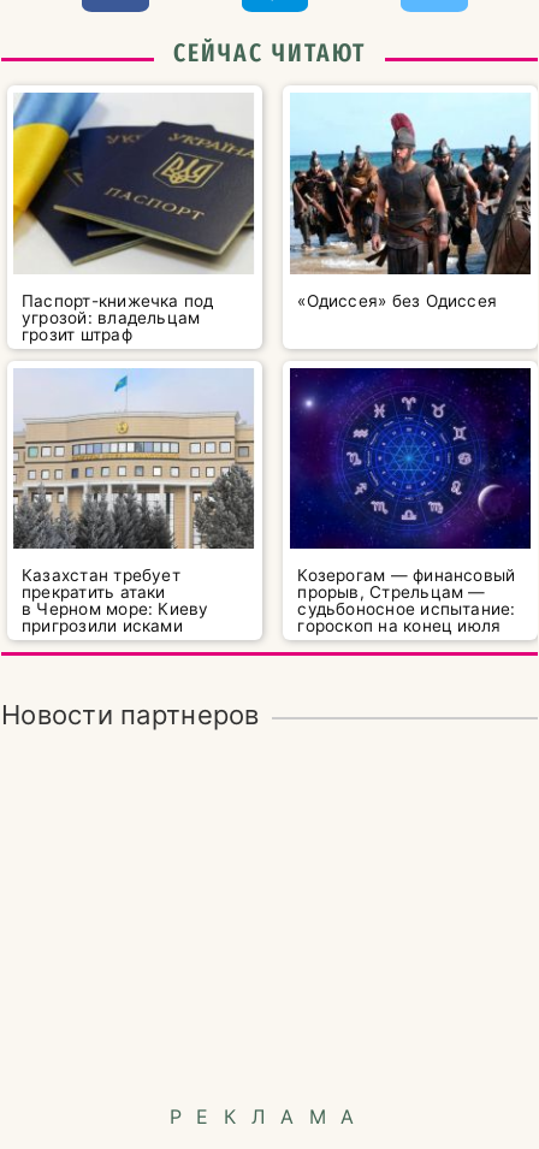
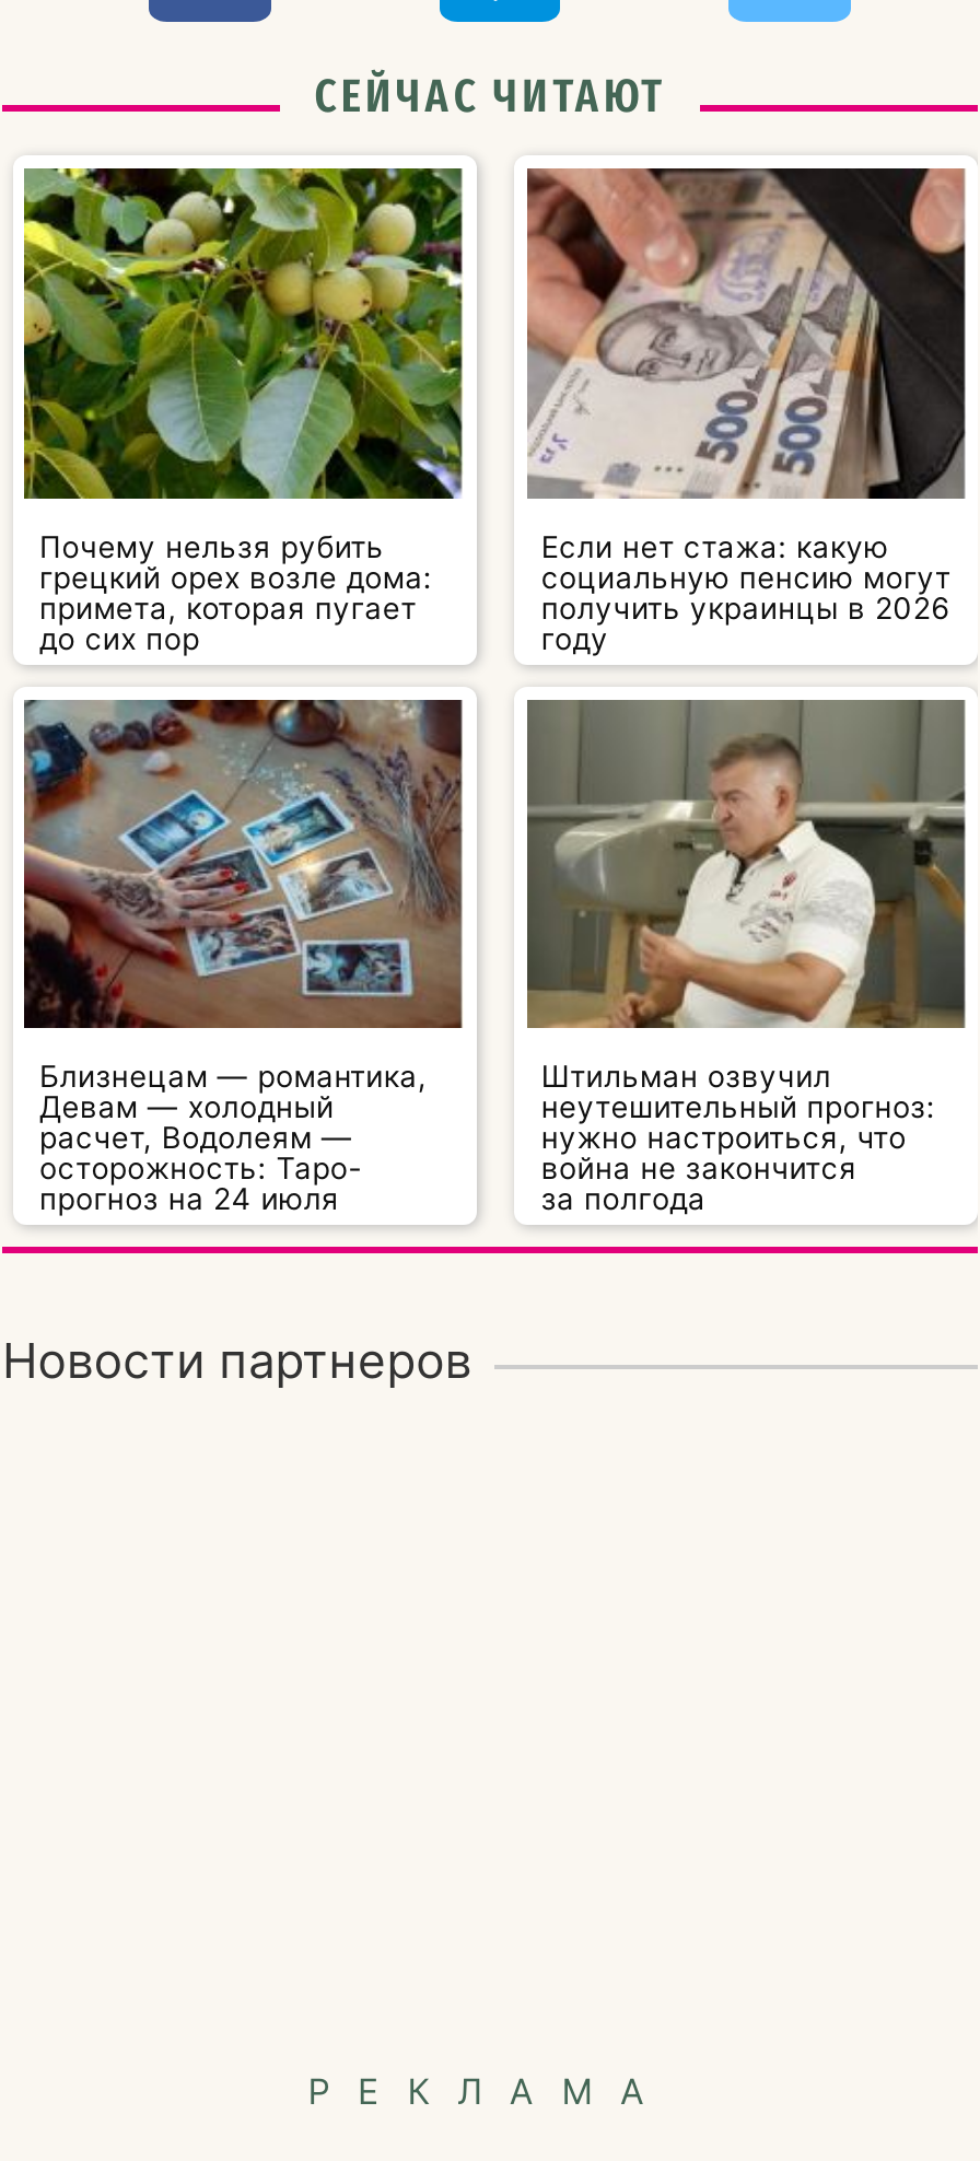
[12,91,254,344] [image] | Паспорт-книжечка под | угрозой: владельцам | грозит штраф -> [22,166,464,655] [image] | Почему нельзя рубить | грецкий орех возле дома: | примета, которая пугает | до сих пор
[290,93,532,310] [image] | «Одиссея» без Одиссея -> [525,166,967,655] [image] | Если нет стажа: какую | социальную пенсию могут | получить украинцы в 2026 | году
[13,368,254,635] [image] | Казахстан требует | прекратить атаки | в Черном море: Киеву | пригрозили исками -> [22,698,464,1216] [image] | Близнецам — романтика, | Девам — холодный | расчет, Водолеям — | осторожность: Таро- | прогноз на 24 июля
[290,367,532,635] [image] | Козерогам — финансовый | прорыв, Стрельцам — | судьбоносное испытание: | гороскоп на конец июля -> [525,700,967,1216] [image] | Штильман озвучил | неутешительный прогноз: | нужно настроиться, что | война не закончится | за полгода

